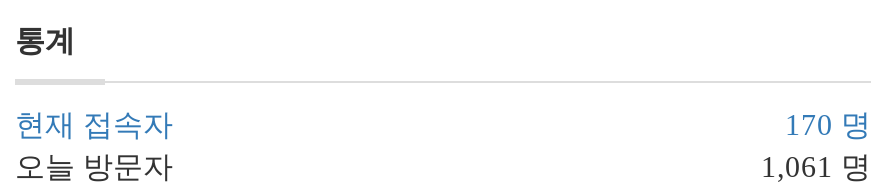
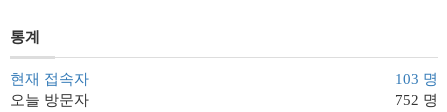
[785,109,871,141] 170 명 -> [395,71,438,87] 103 명
[761,151,871,183] 1,061 명 -> [395,92,438,108] 752 명

